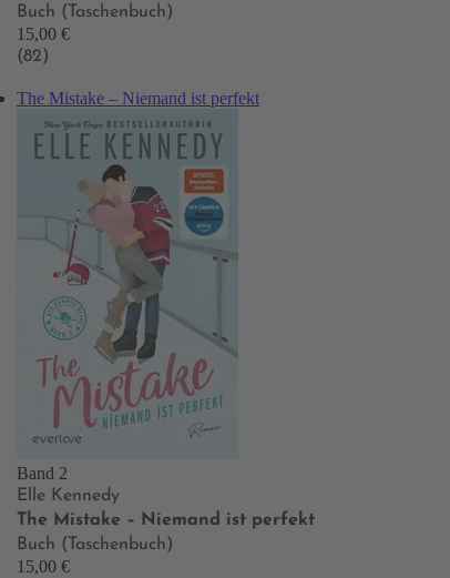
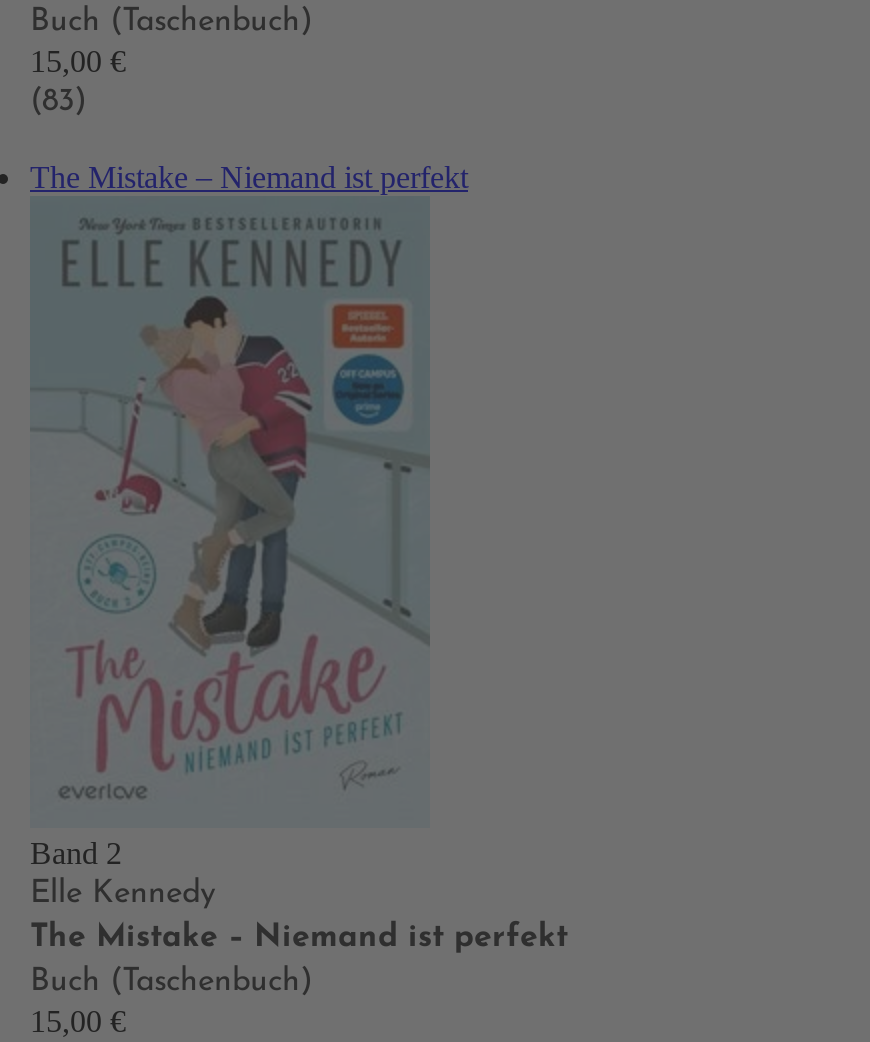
[17,48,49,65] (82) -> [30,86,86,118] (83)

